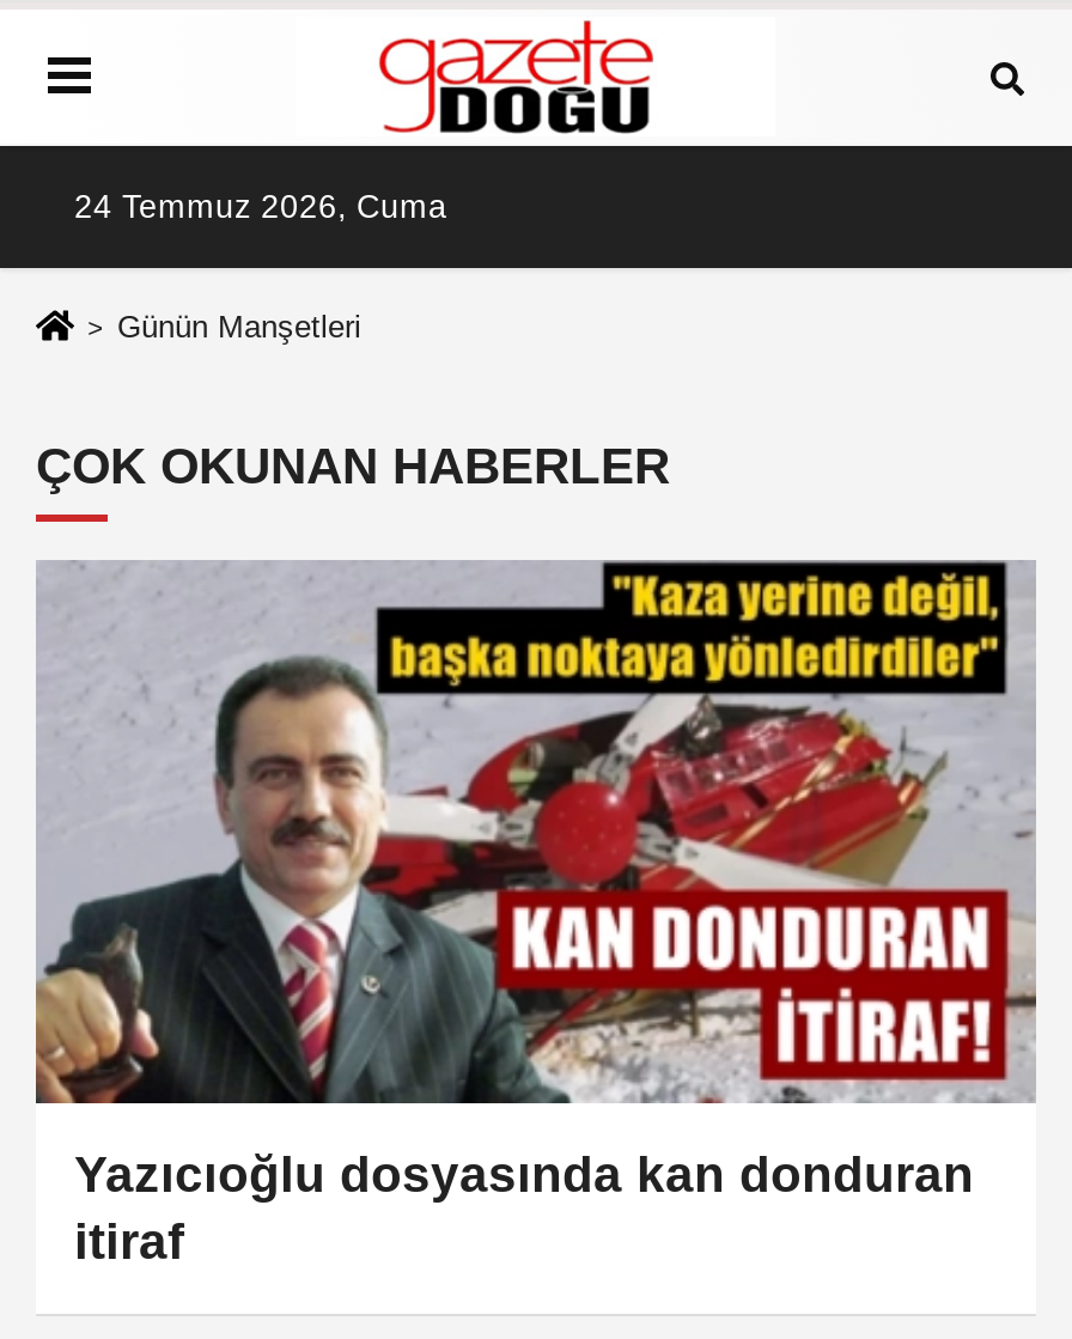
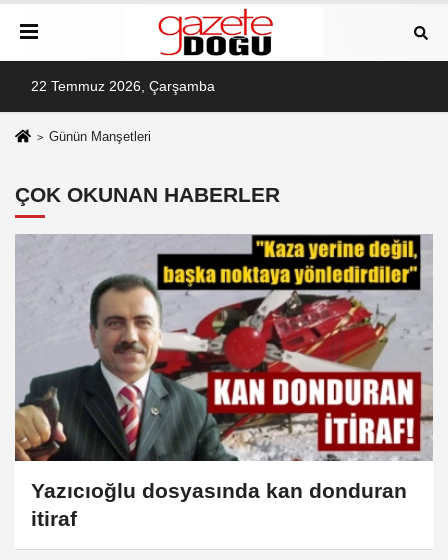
[74,189,447,225] 24 Temmuz 2026, Cuma -> [31,79,215,94] 22 Temmuz 2026, Çarşamba

